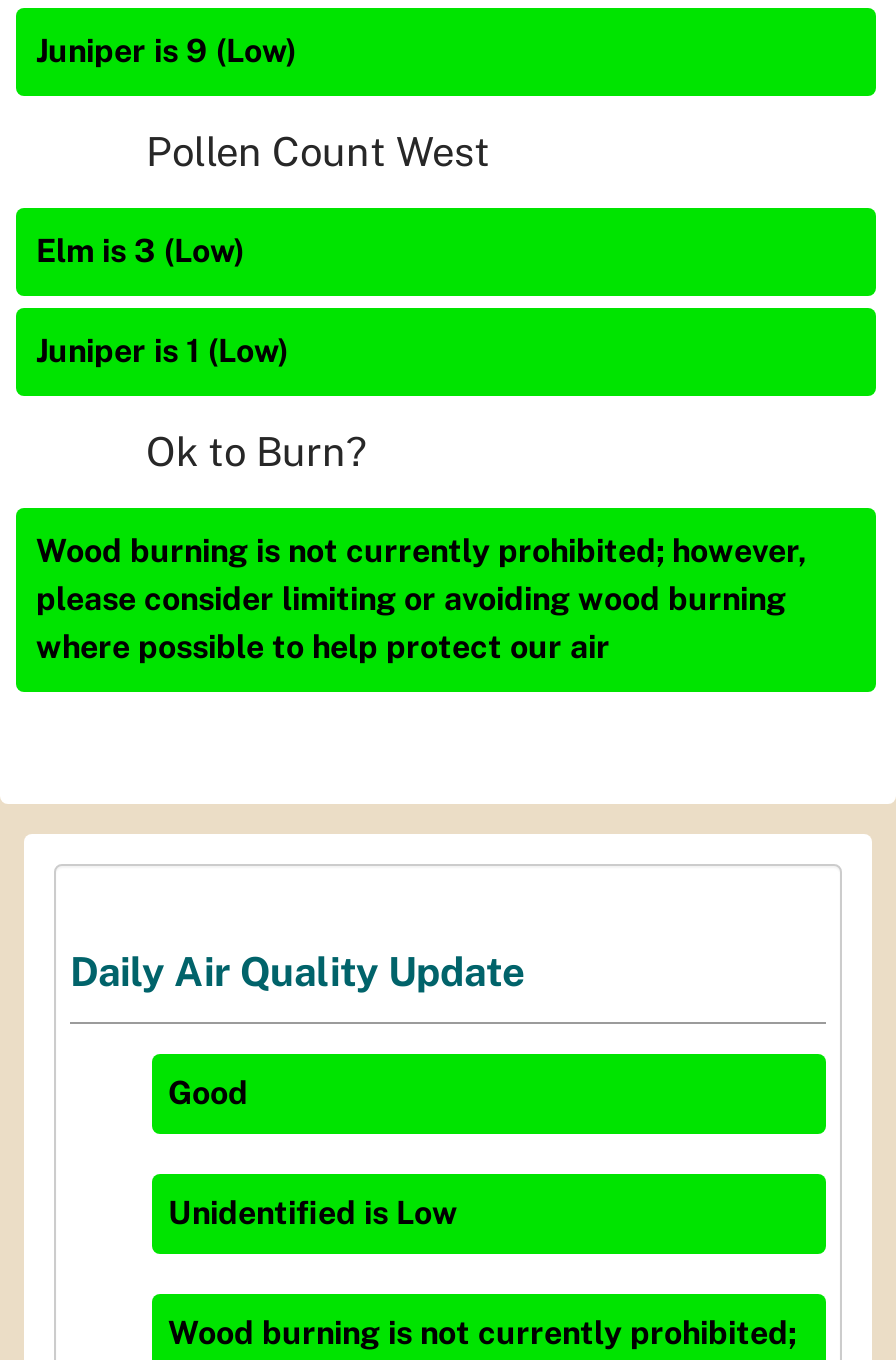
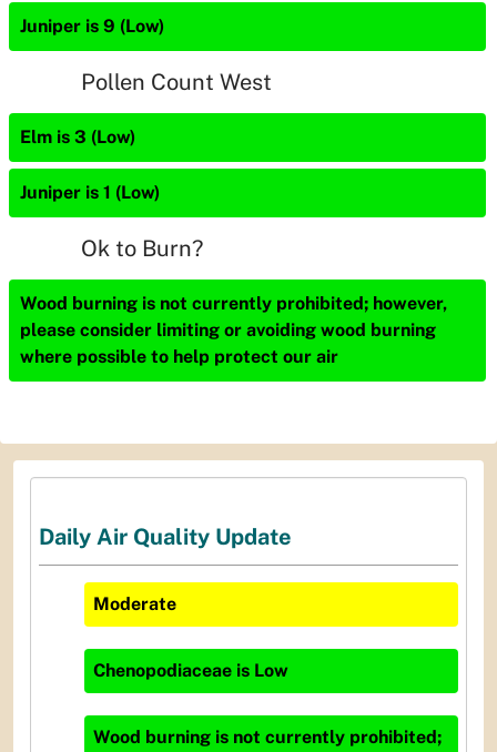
[168,1075,248,1113] Good -> [93,594,176,615] Moderate
[168,1195,458,1233] Unidentified is Low -> [93,660,288,681] Chenopodiaceae is Low

